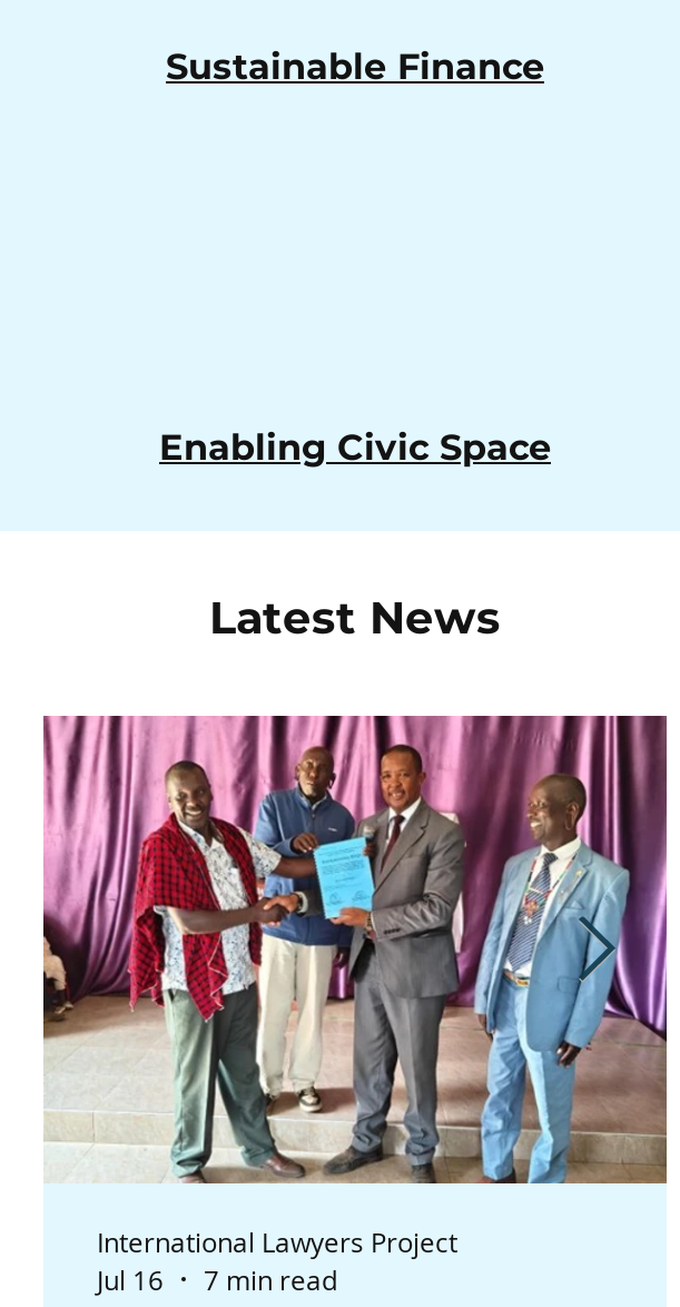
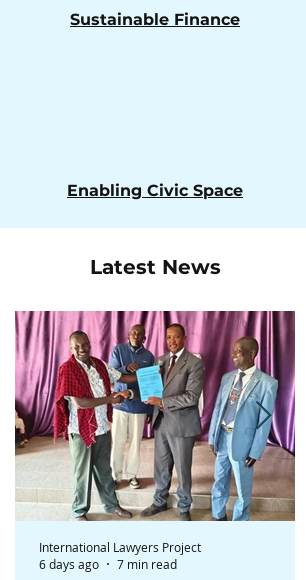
[97,1261,337,1297] Jul 16 7 min read -> [39,556,177,572] 6 days ago 7 min read

